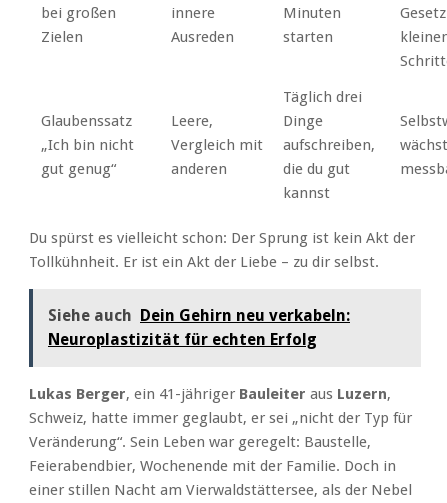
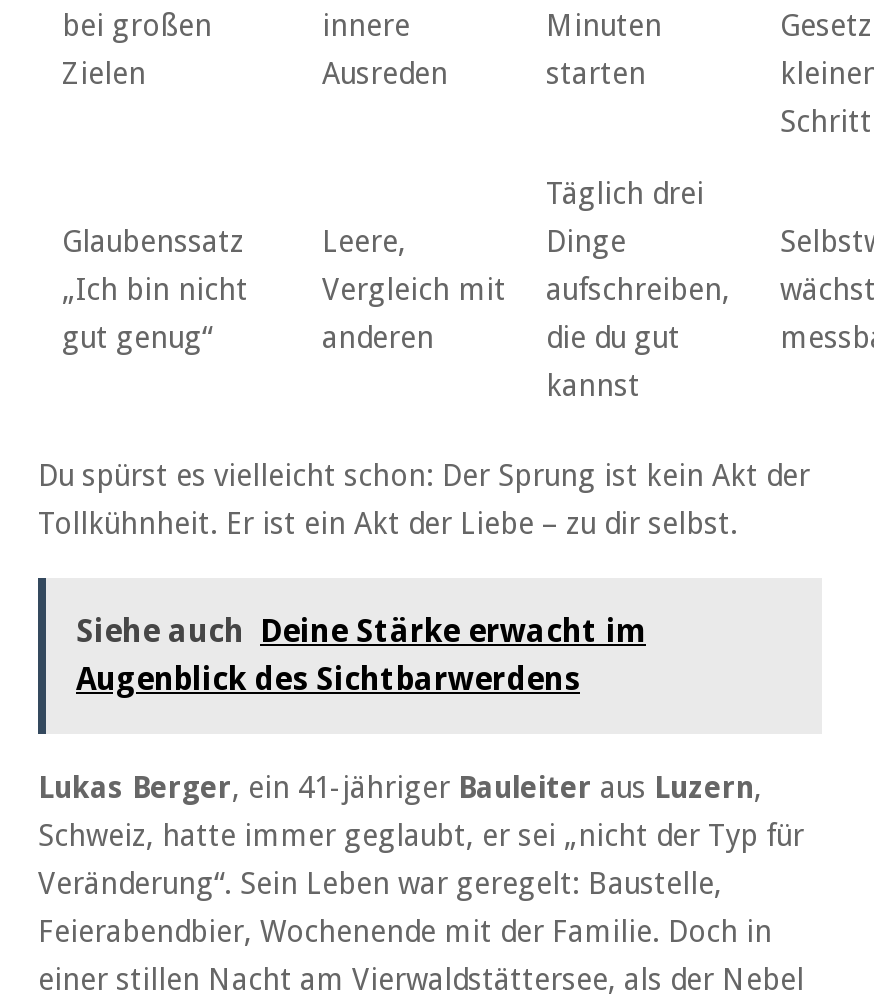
[48,306,350,349] Siehe auch Dein Gehirn neu verkabeln: | Neuroplastizität für echten Erfolg -> [76,612,646,698] Siehe auch Deine Stärke erwacht im | Augenblick des Sichtbarwerdens

